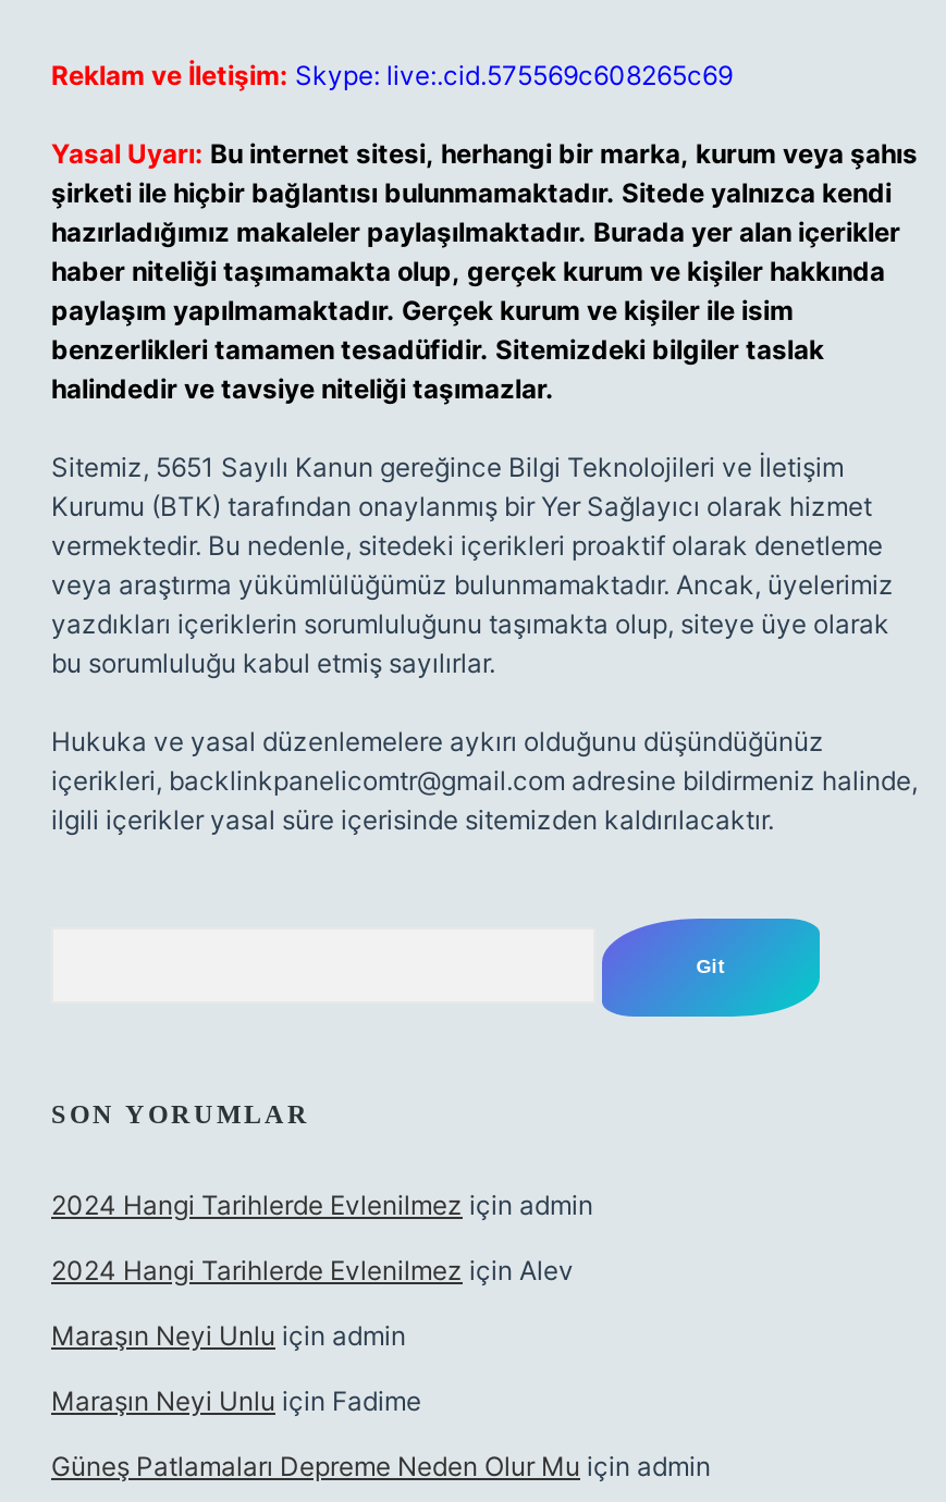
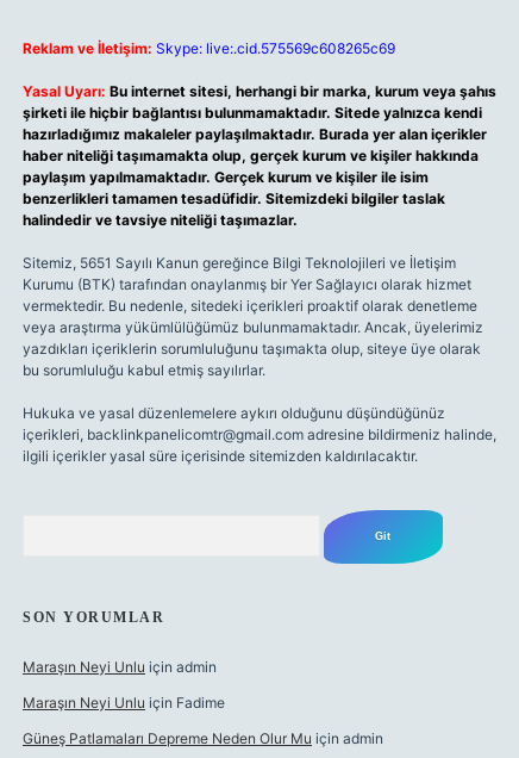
[51,1189,593,1286] 2024 Hangi Tarihlerde Evlenilmez için admin | 2024 Hangi Tarihlerde Evlenilmez için Alev -> none

